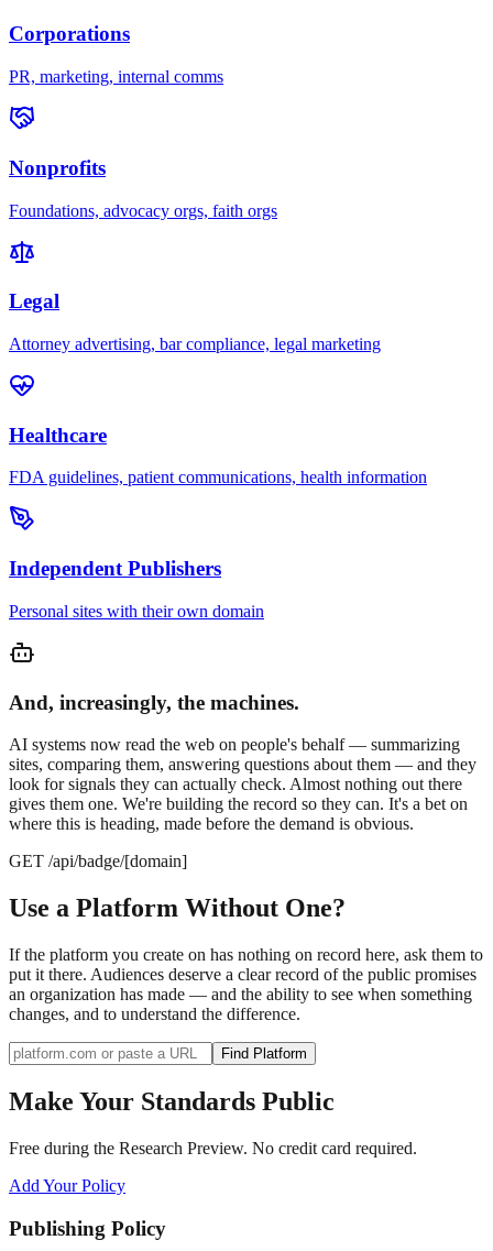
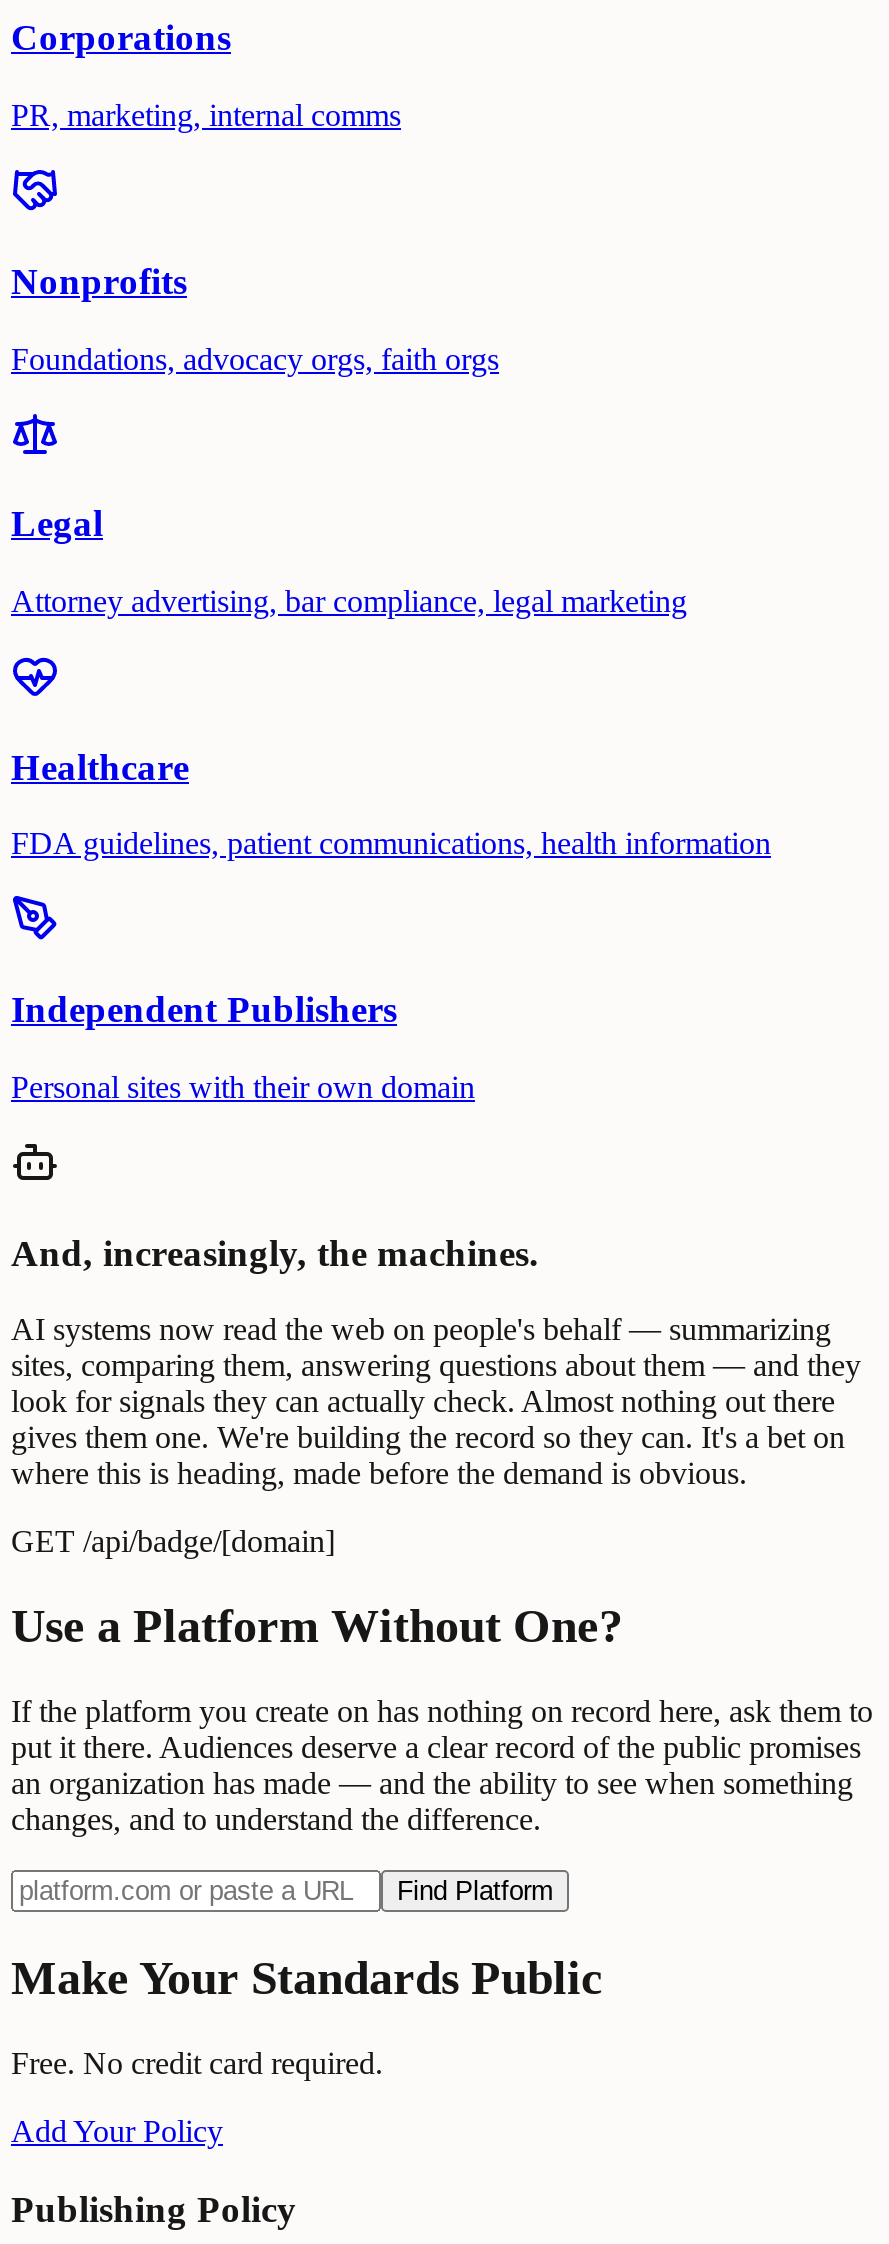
[9,1139,417,1157] Free during the Research Preview. No credit card required. -> [11,2046,383,2080] Free. No credit card required.

